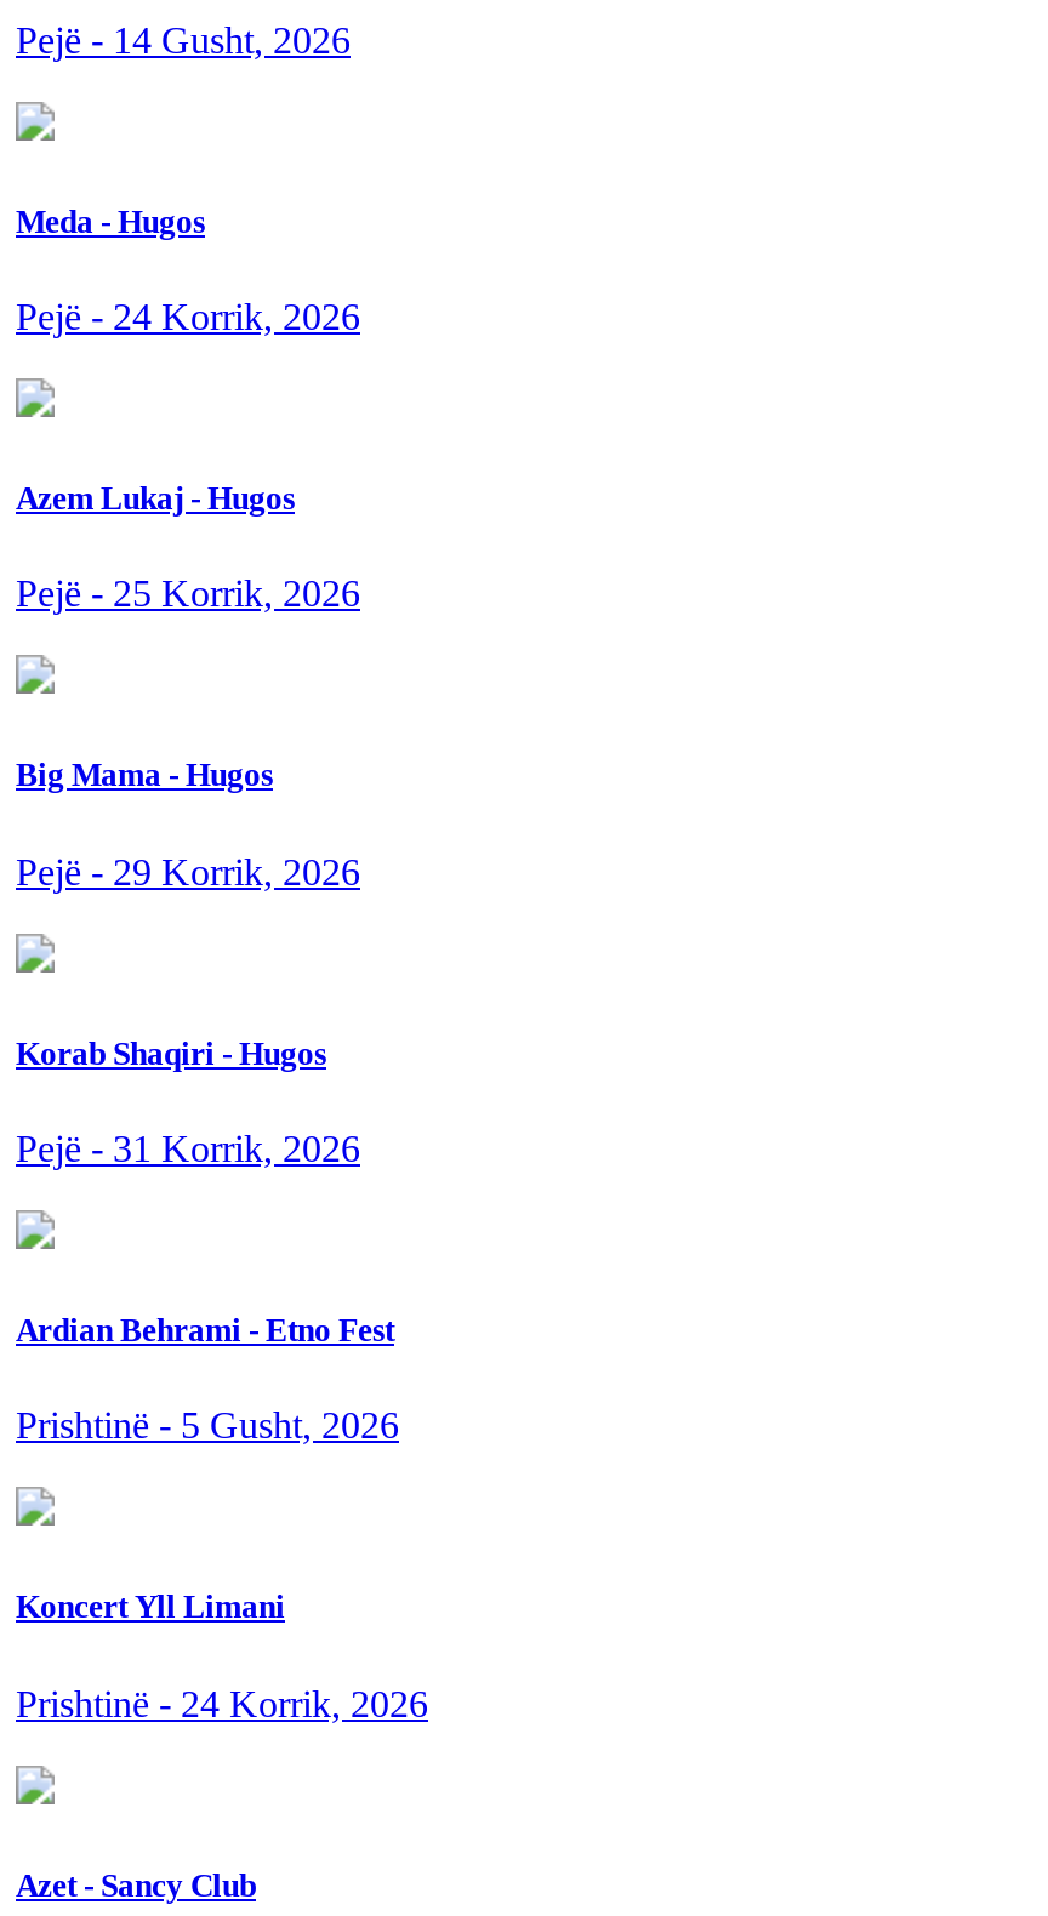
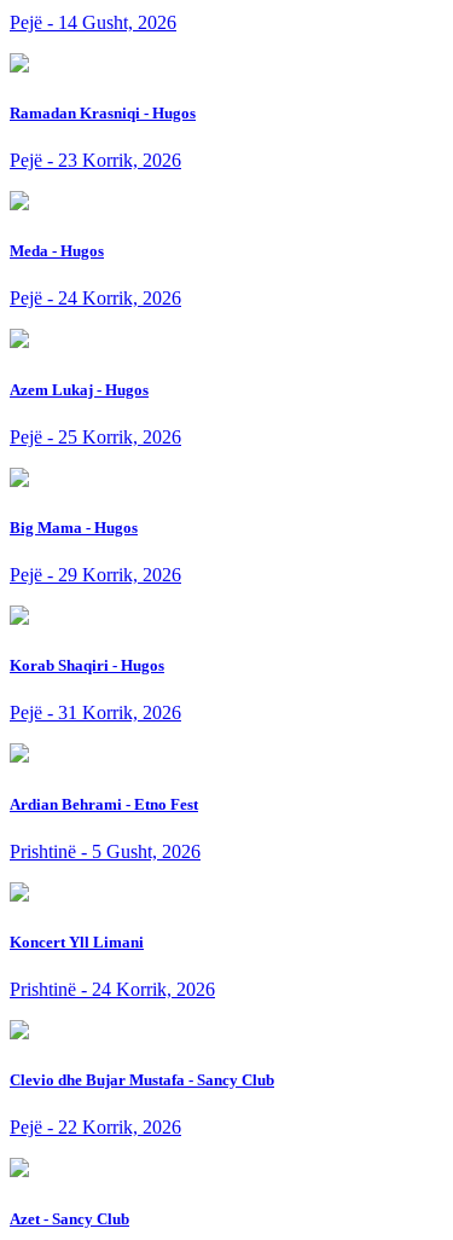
none -> [10,104,196,170] Ramadan Krasniqi - Hugos | Pejë - 23 Korrik, 2026
none -> [10,1071,274,1138] Clevio dhe Bujar Mustafa - Sancy Club | Pejë - 22 Korrik, 2026

